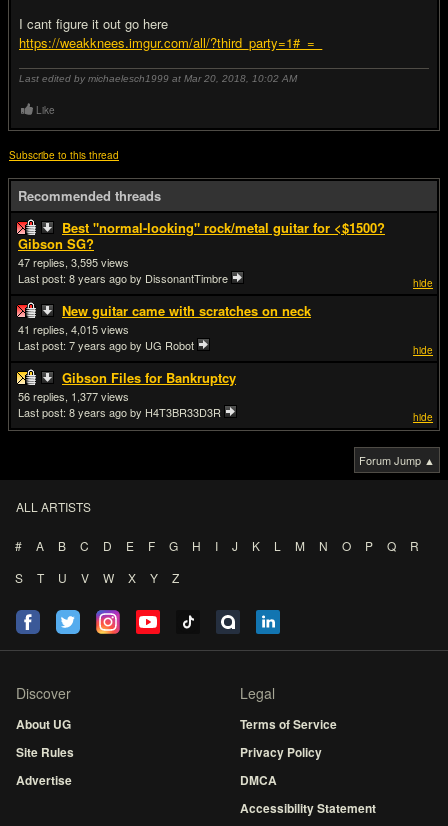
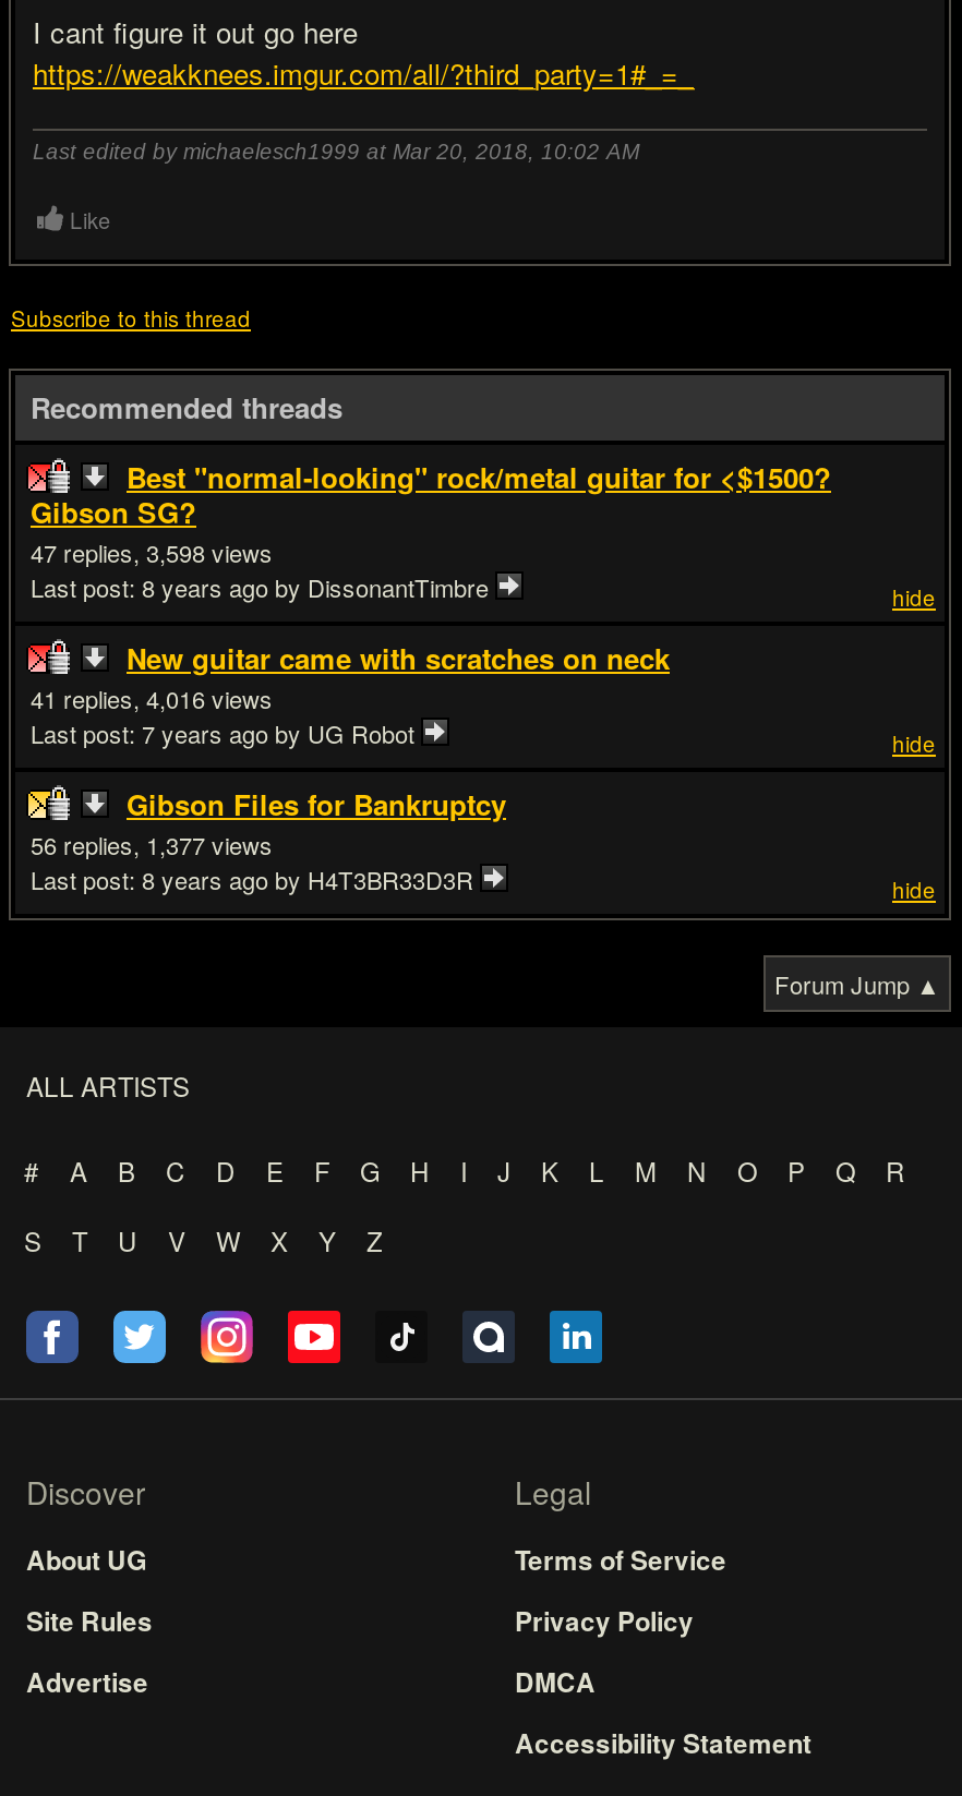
[71,254,98,270] 3,595 -> [146,534,205,569] 3,598
[71,321,98,337] 4,015 -> [146,680,205,715] 4,016

